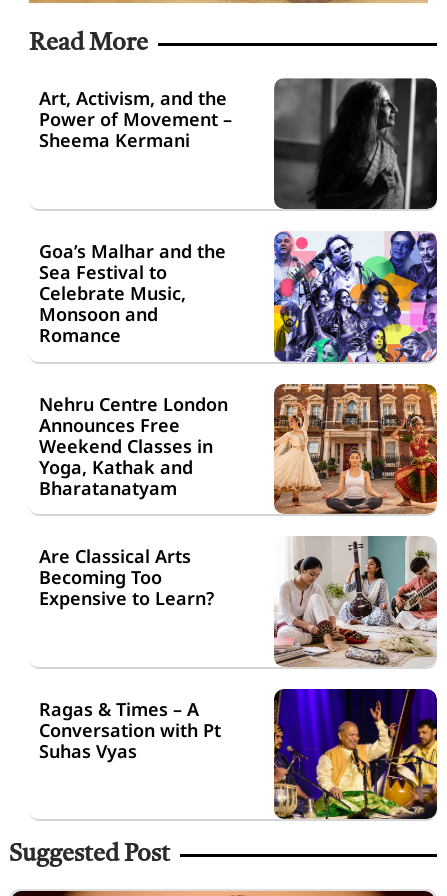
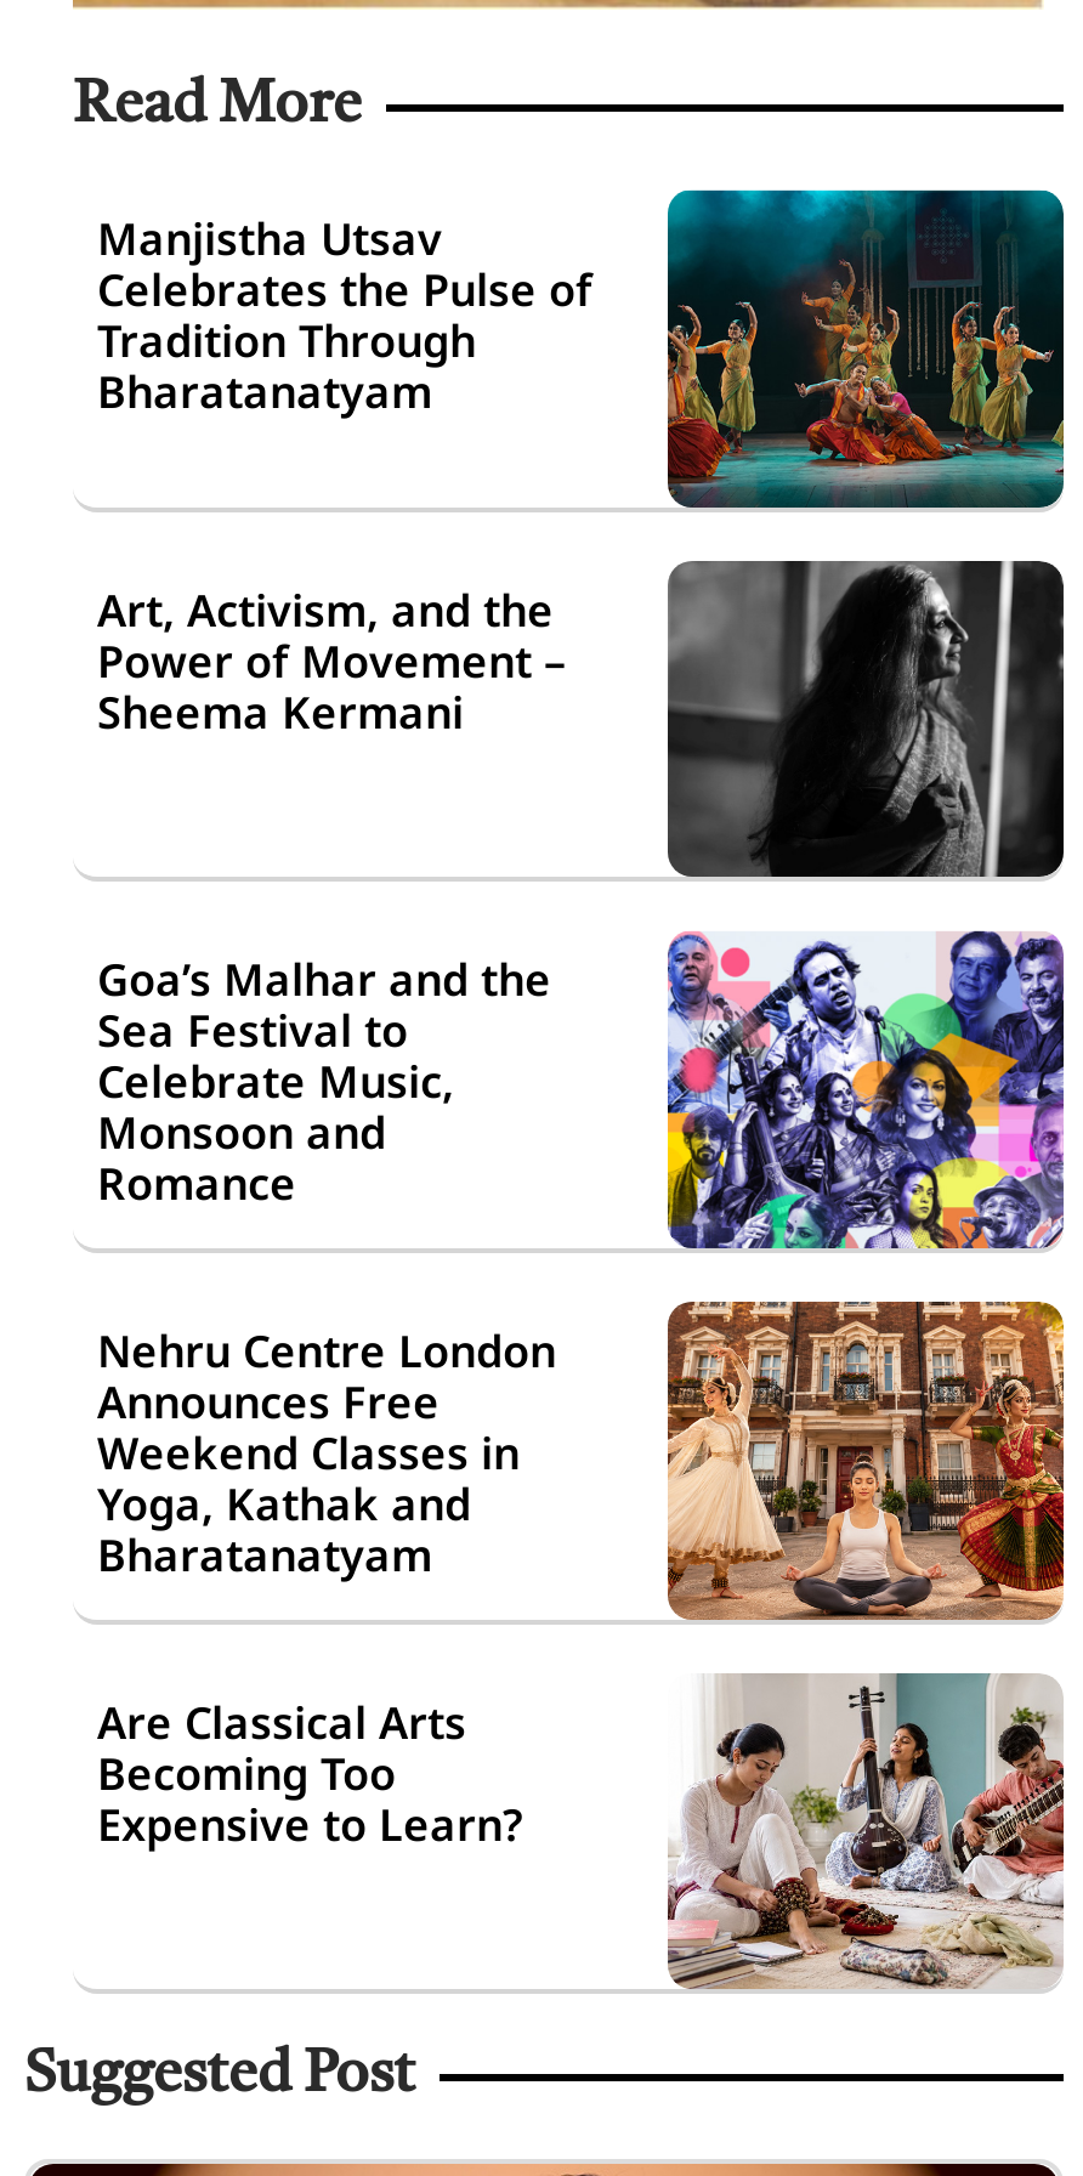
none -> [97,189,1066,508] [image] | Manjistha Utsav | Celebrates the Pulse of | Tradition Through | Bharatanatyam
moved [39,86,439,610] -> [97,580,1068,1852]: [image] | Art, Activism, and the | Power of Movement – | ... | Becoming Too | Expensive to Learn?
[273,688,438,820] [image] -> none
[39,697,221,763] Ragas & Times – A | Conversation with Pt | Suhas Vyas -> none

